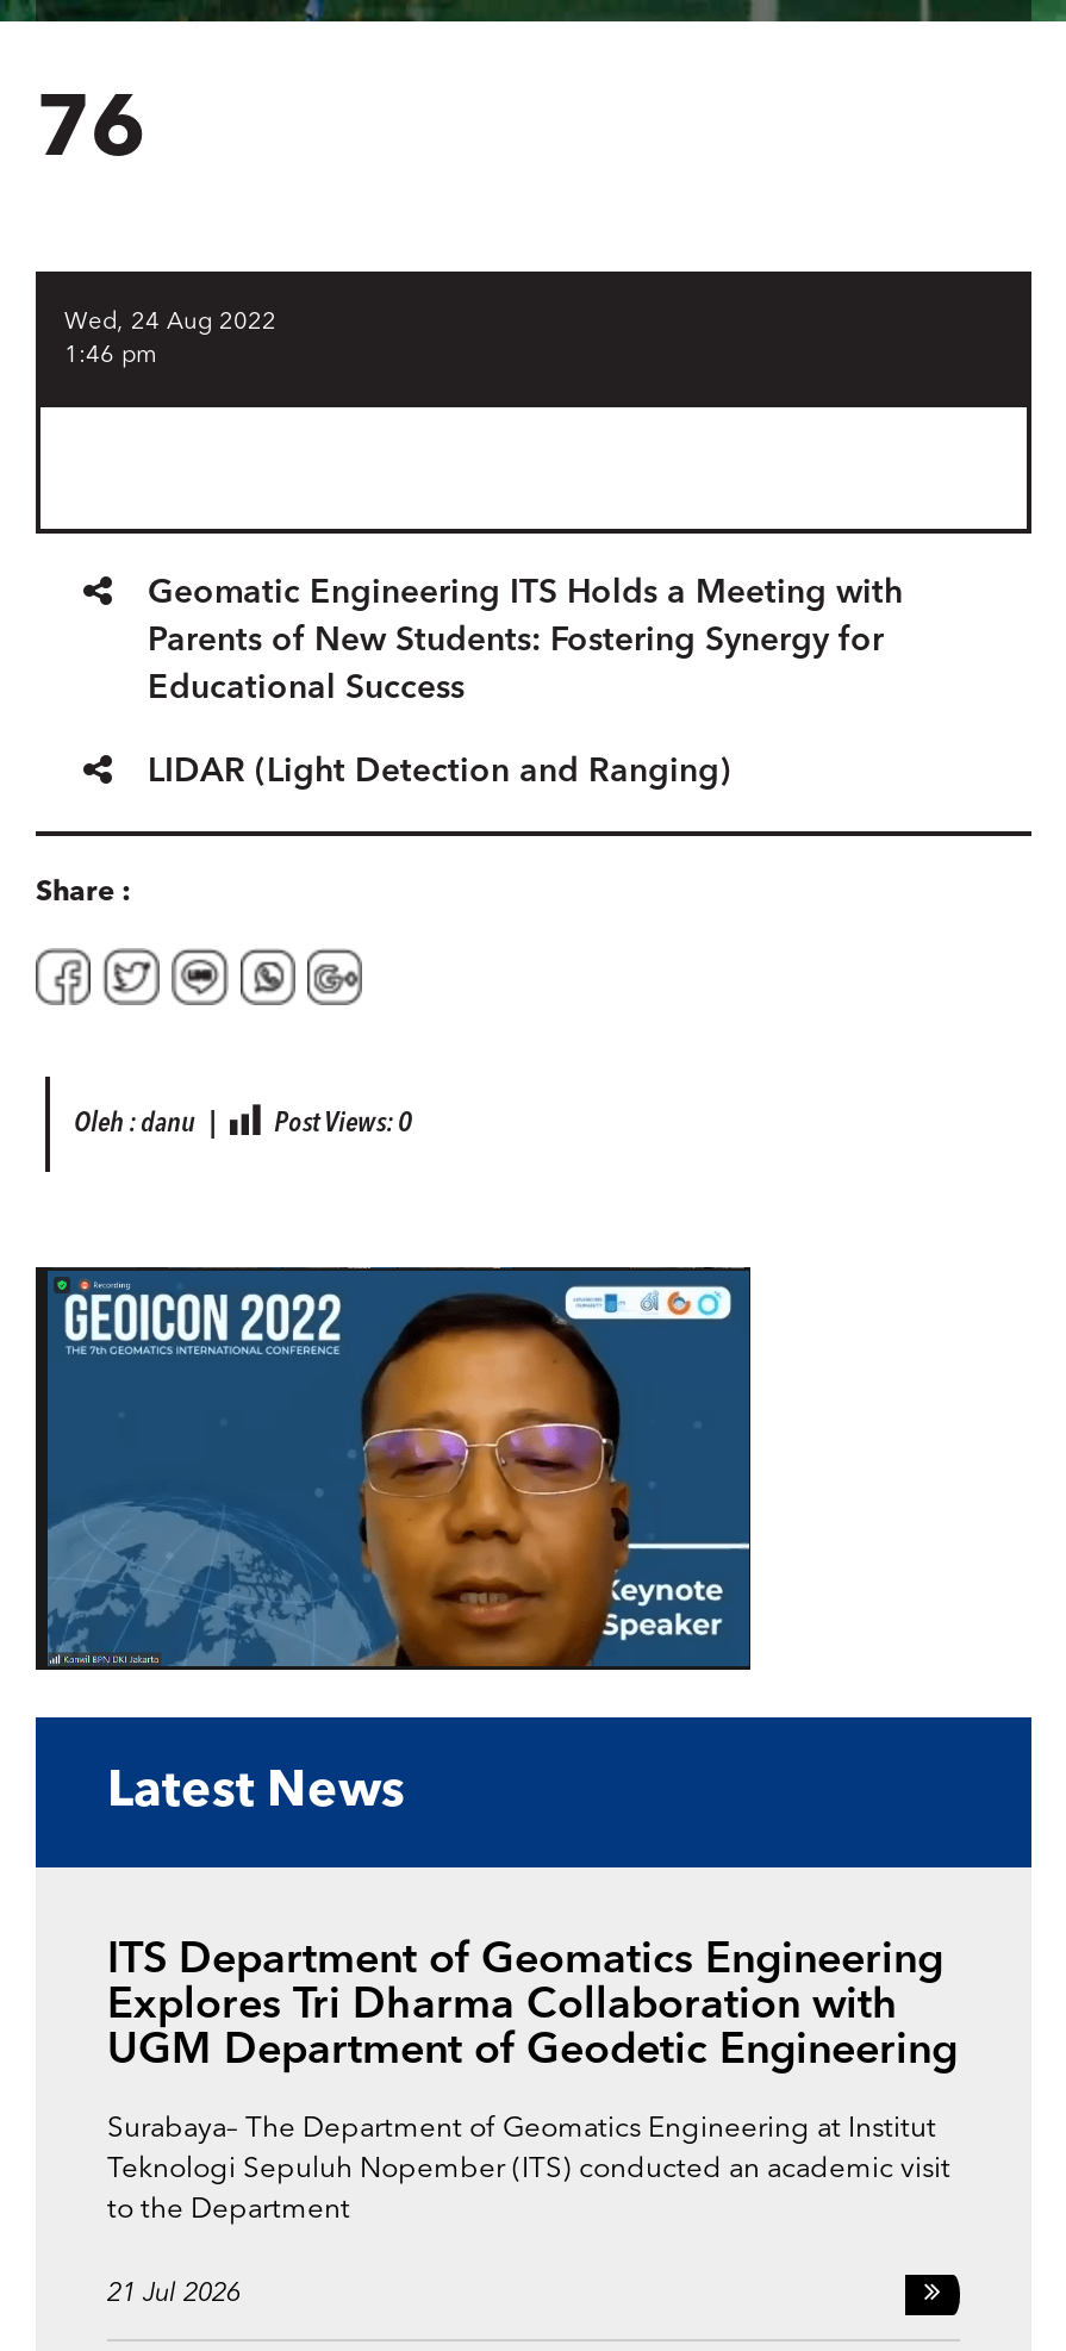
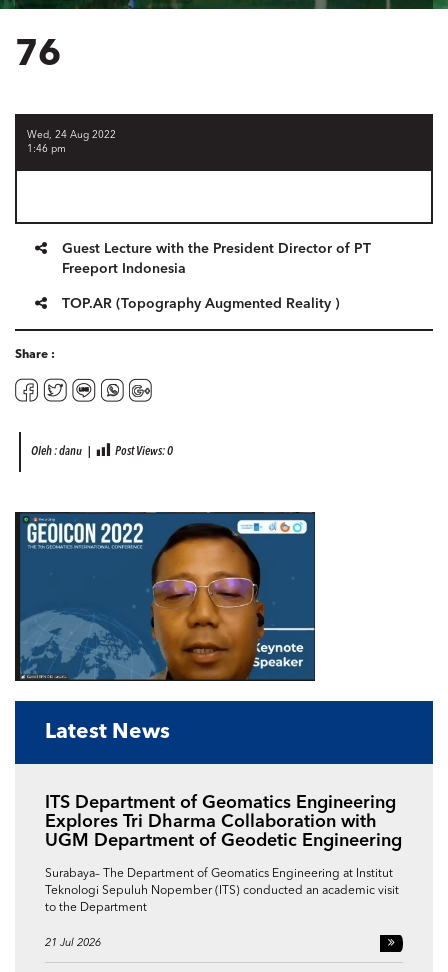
[148,576,903,705] Geomatic Engineering ITS Holds a Meeting with | Parents of New Students: Fostering Synergy for | Educational Success -> [62,242,371,276] Guest Lecture with the President Director of PT | Freeport Indonesia
[148,755,731,788] LIDAR (Light Detection and Ranging) -> [62,297,340,311] TOP.AR (Topography Augmented Reality )

